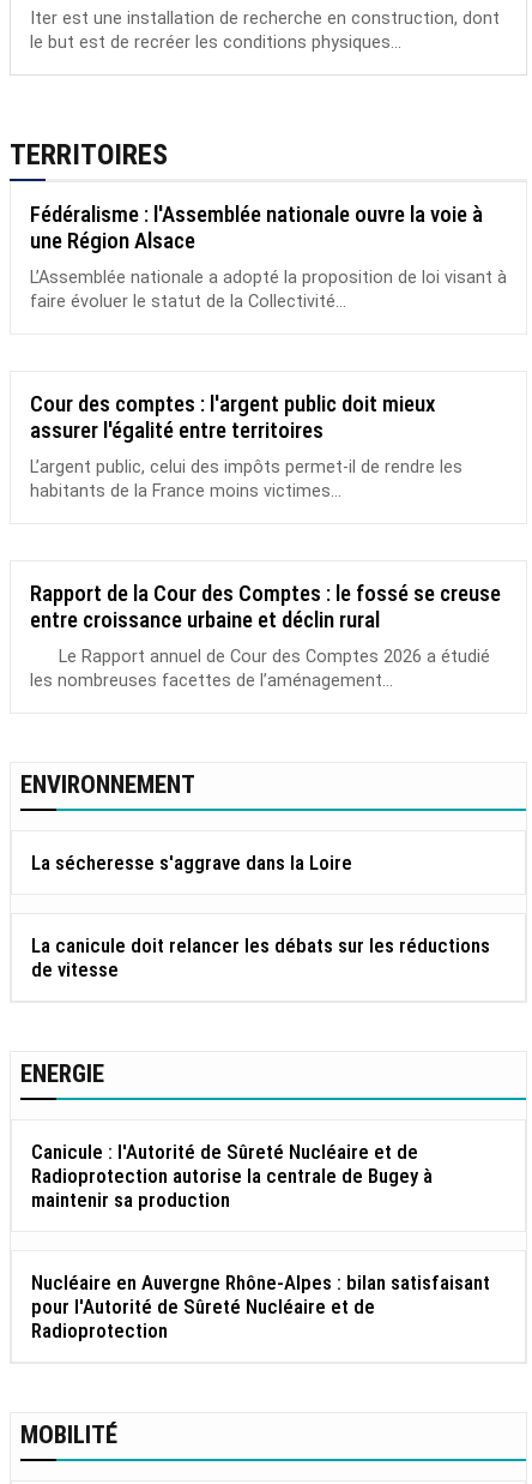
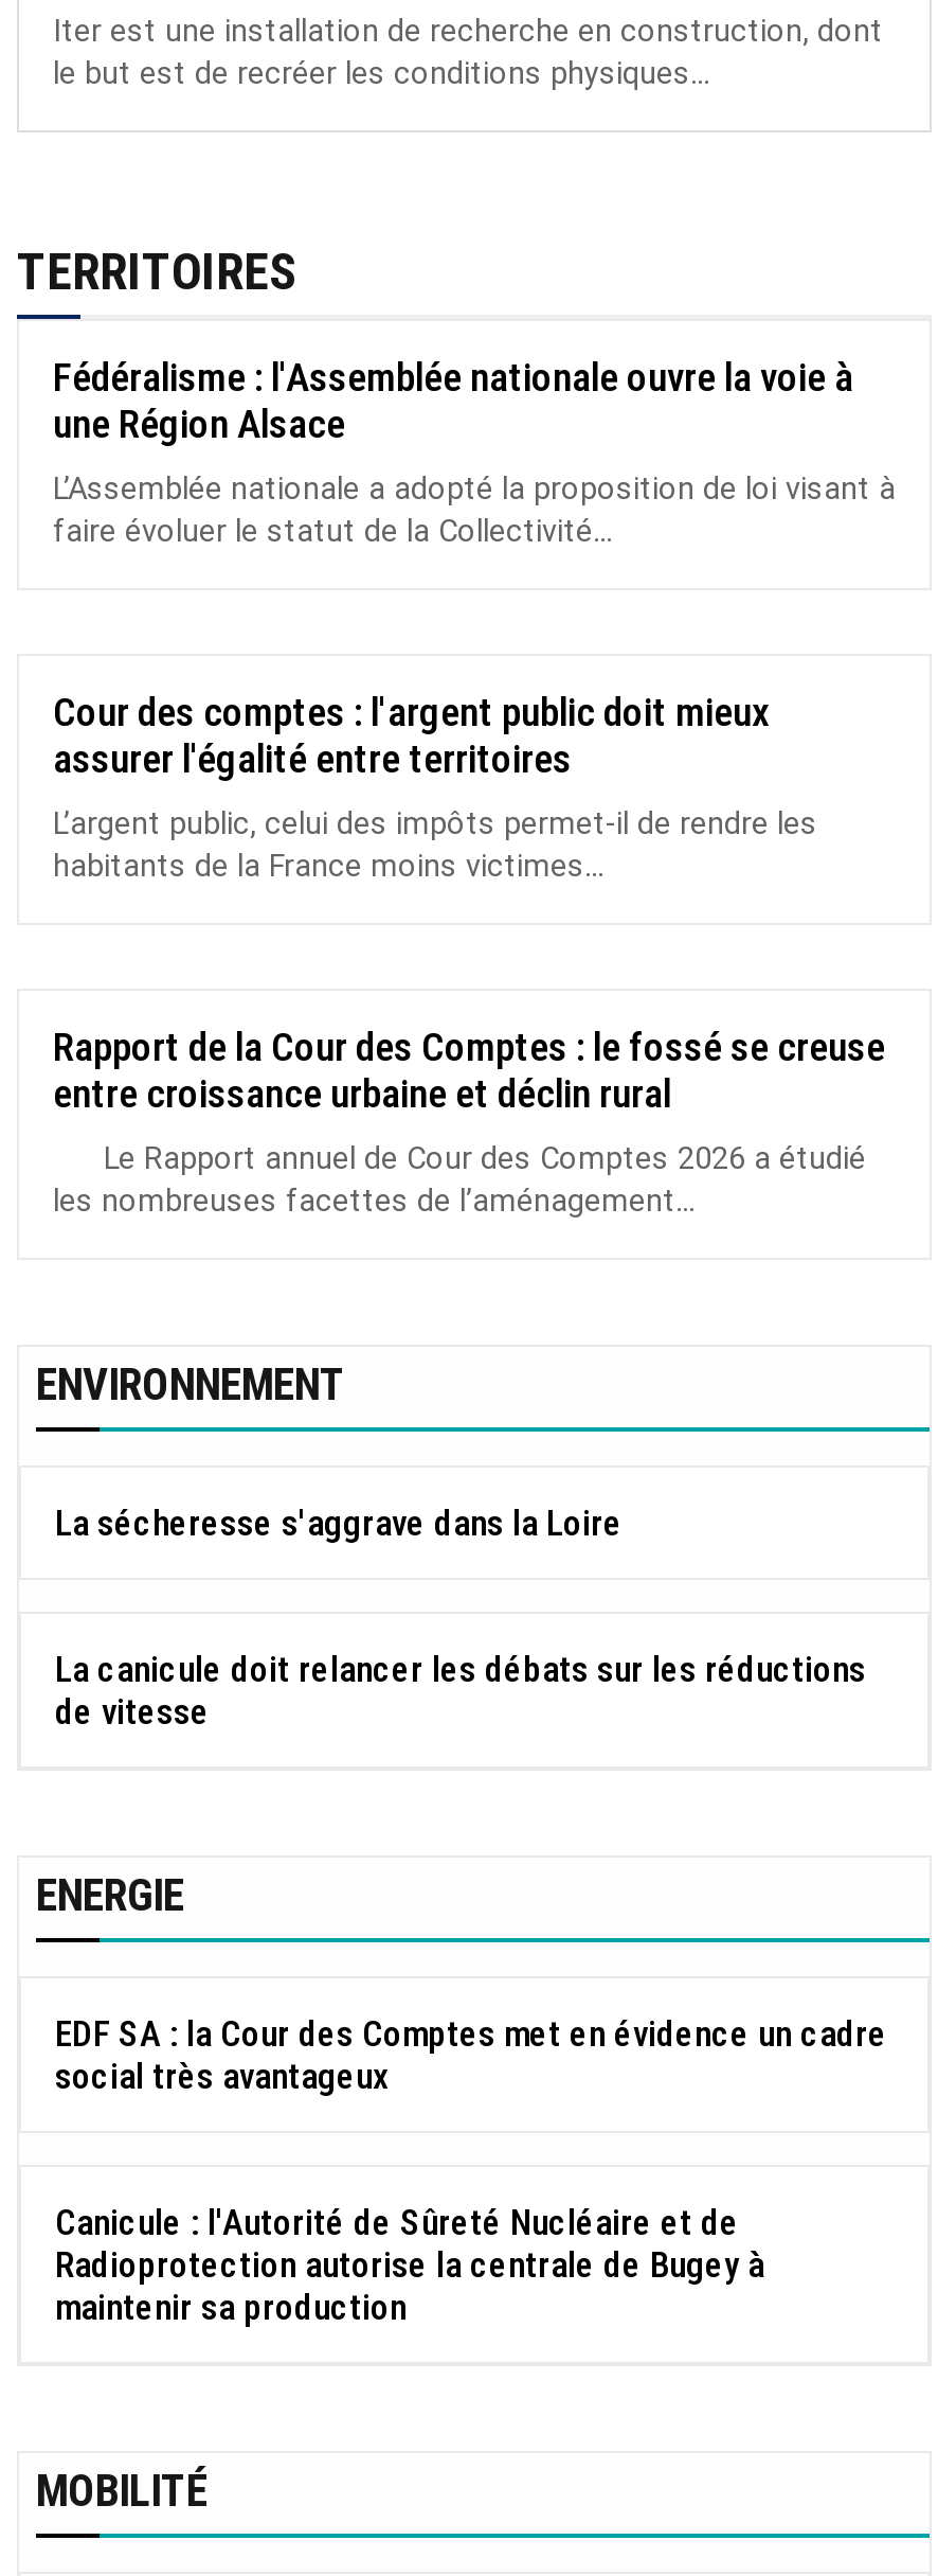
none -> [55,2012,887,2097] EDF SA : la Cour des Comptes met en évidence un cadre | social très avantageux
moved [31,1140,433,1212] -> [55,2201,764,2328]: Canicule : l'Autorité de Sûreté Nucléaire et de | Radioprotection autorise la centrale de Bugey à | maintenir sa production
[31,1270,490,1342] Nucléaire en Auvergne Rhône-Alpes : bilan satisfaisant | pour l'Autorité de Sûreté Nucléaire et de | Radioprotection -> none

